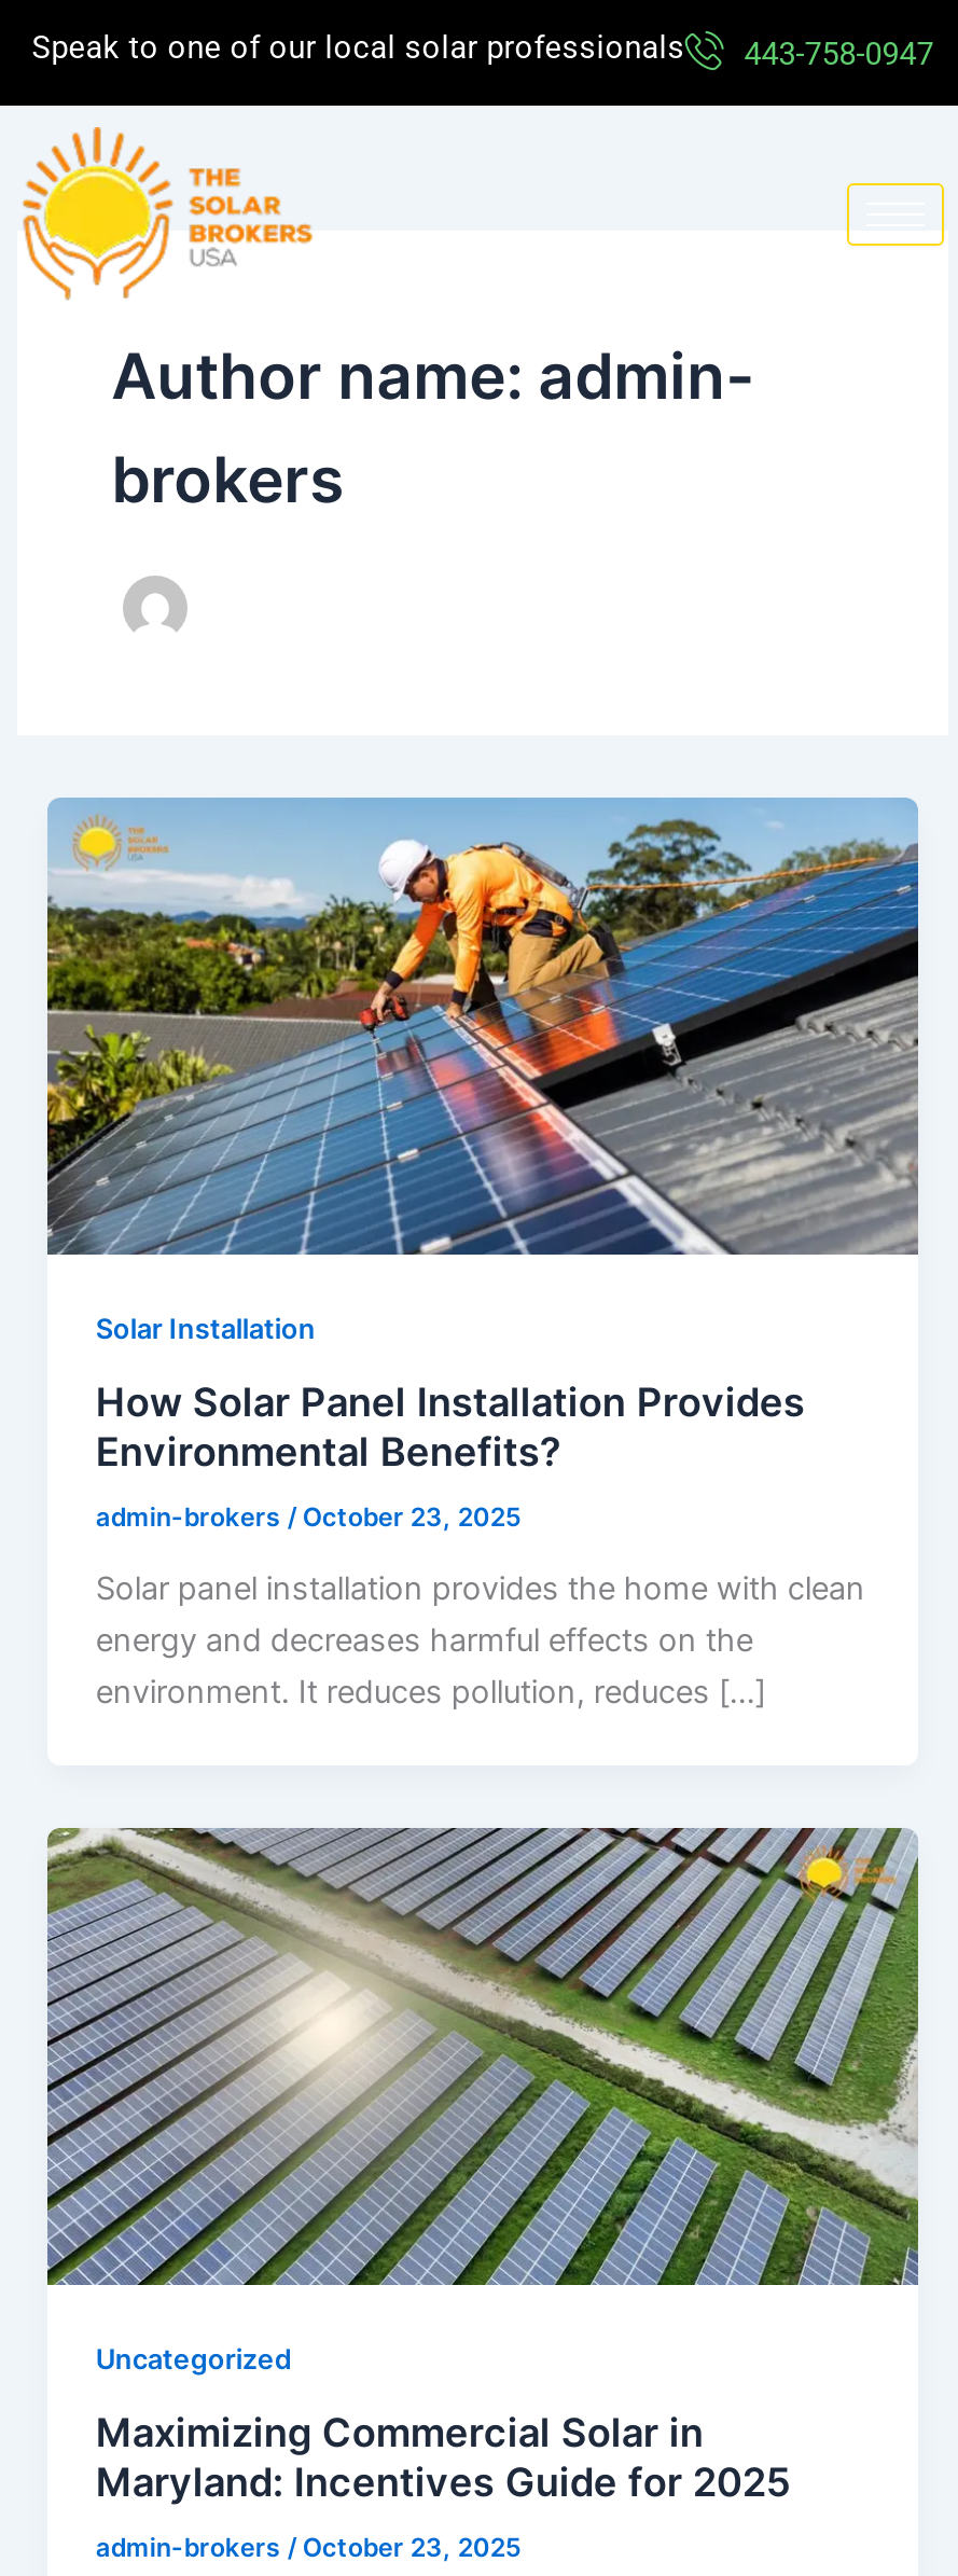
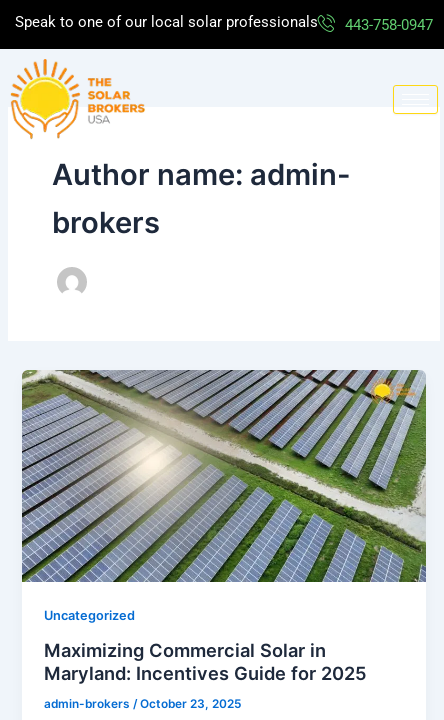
[45,798,920,1712] [image] | Solar Installation | How Solar Panel Installation Provides | Environmental Benefits? | admin-brokers / October 23, 2025 | Solar panel installation provides the home with clean | energy and decreases harmful effects on the | environment. It reduces pollution, reduces […] -> none

